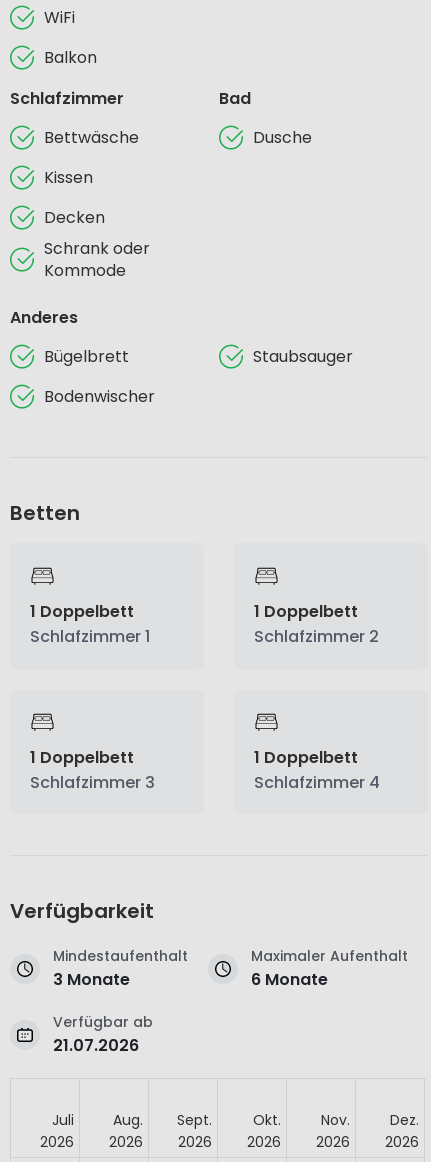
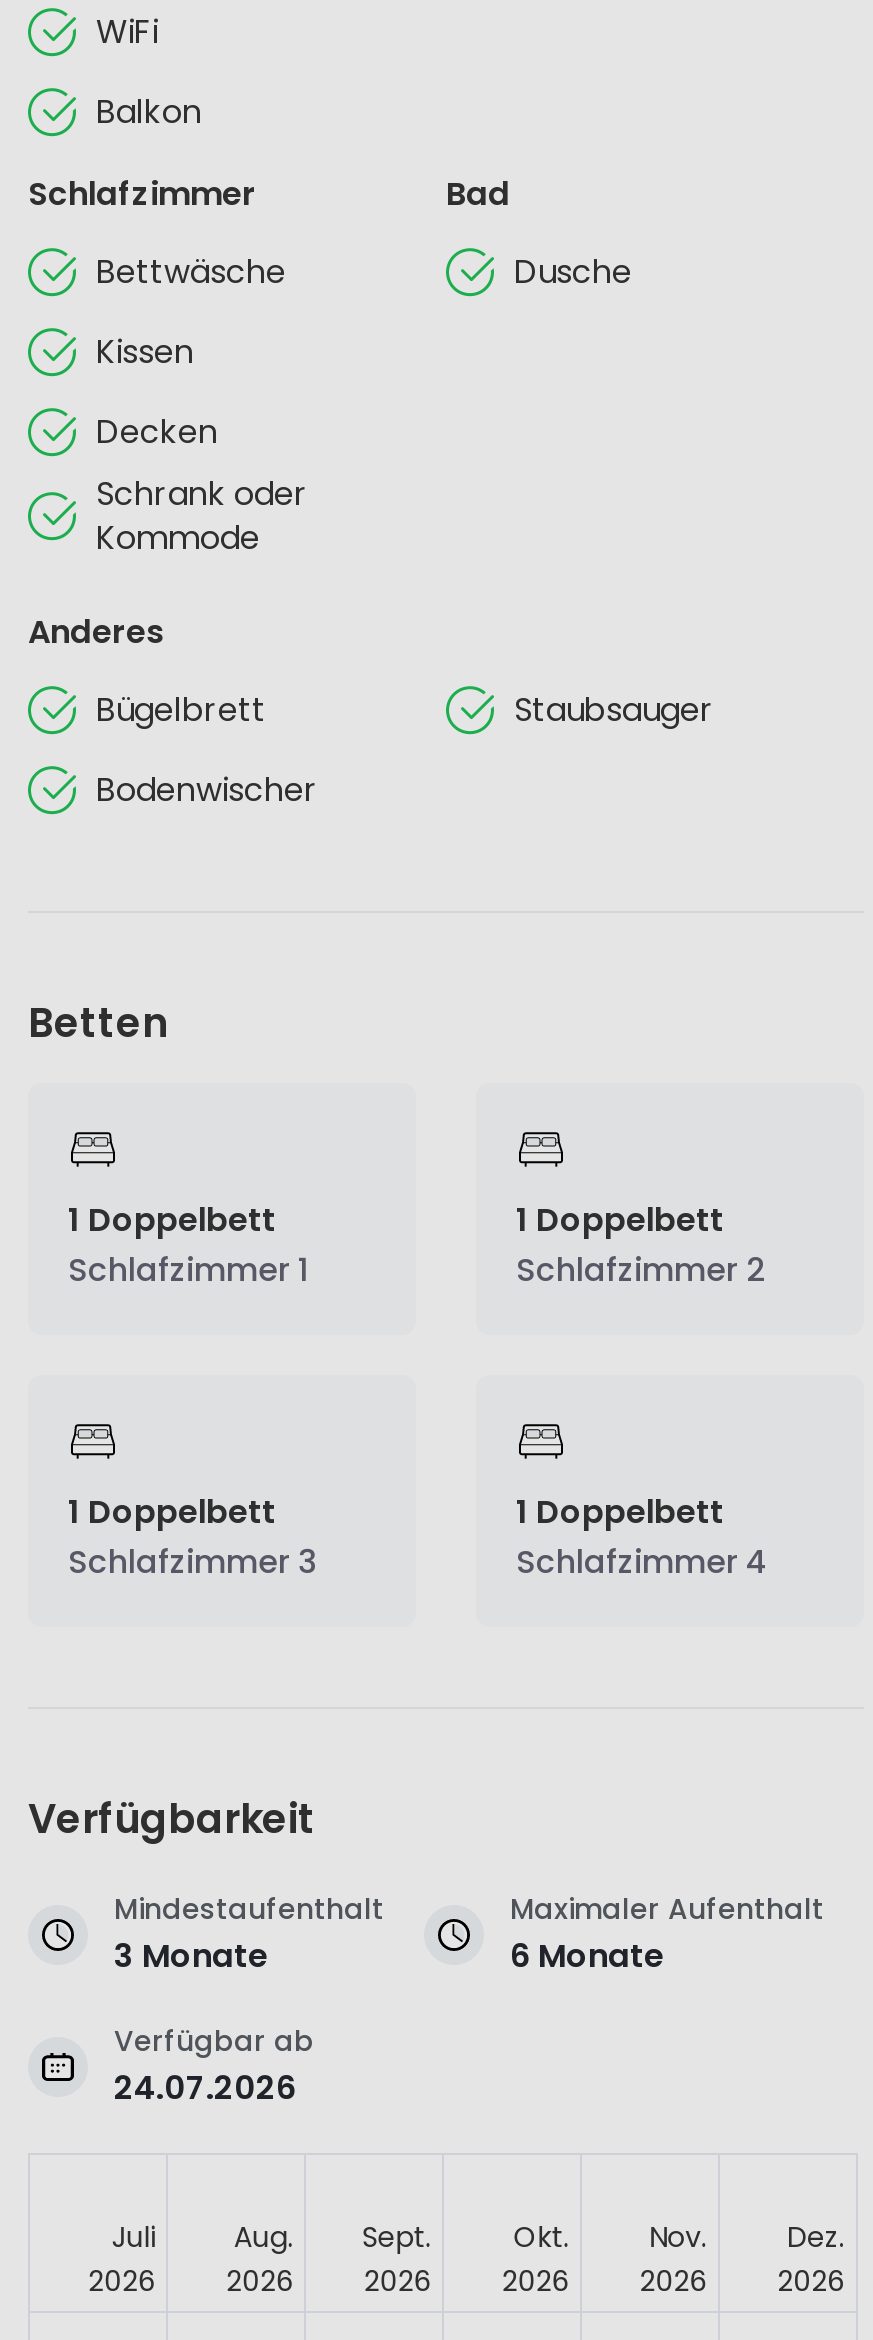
[53,1034,139,1057] 21.07.2026 -> [114,2065,296,2111] 24.07.2026

